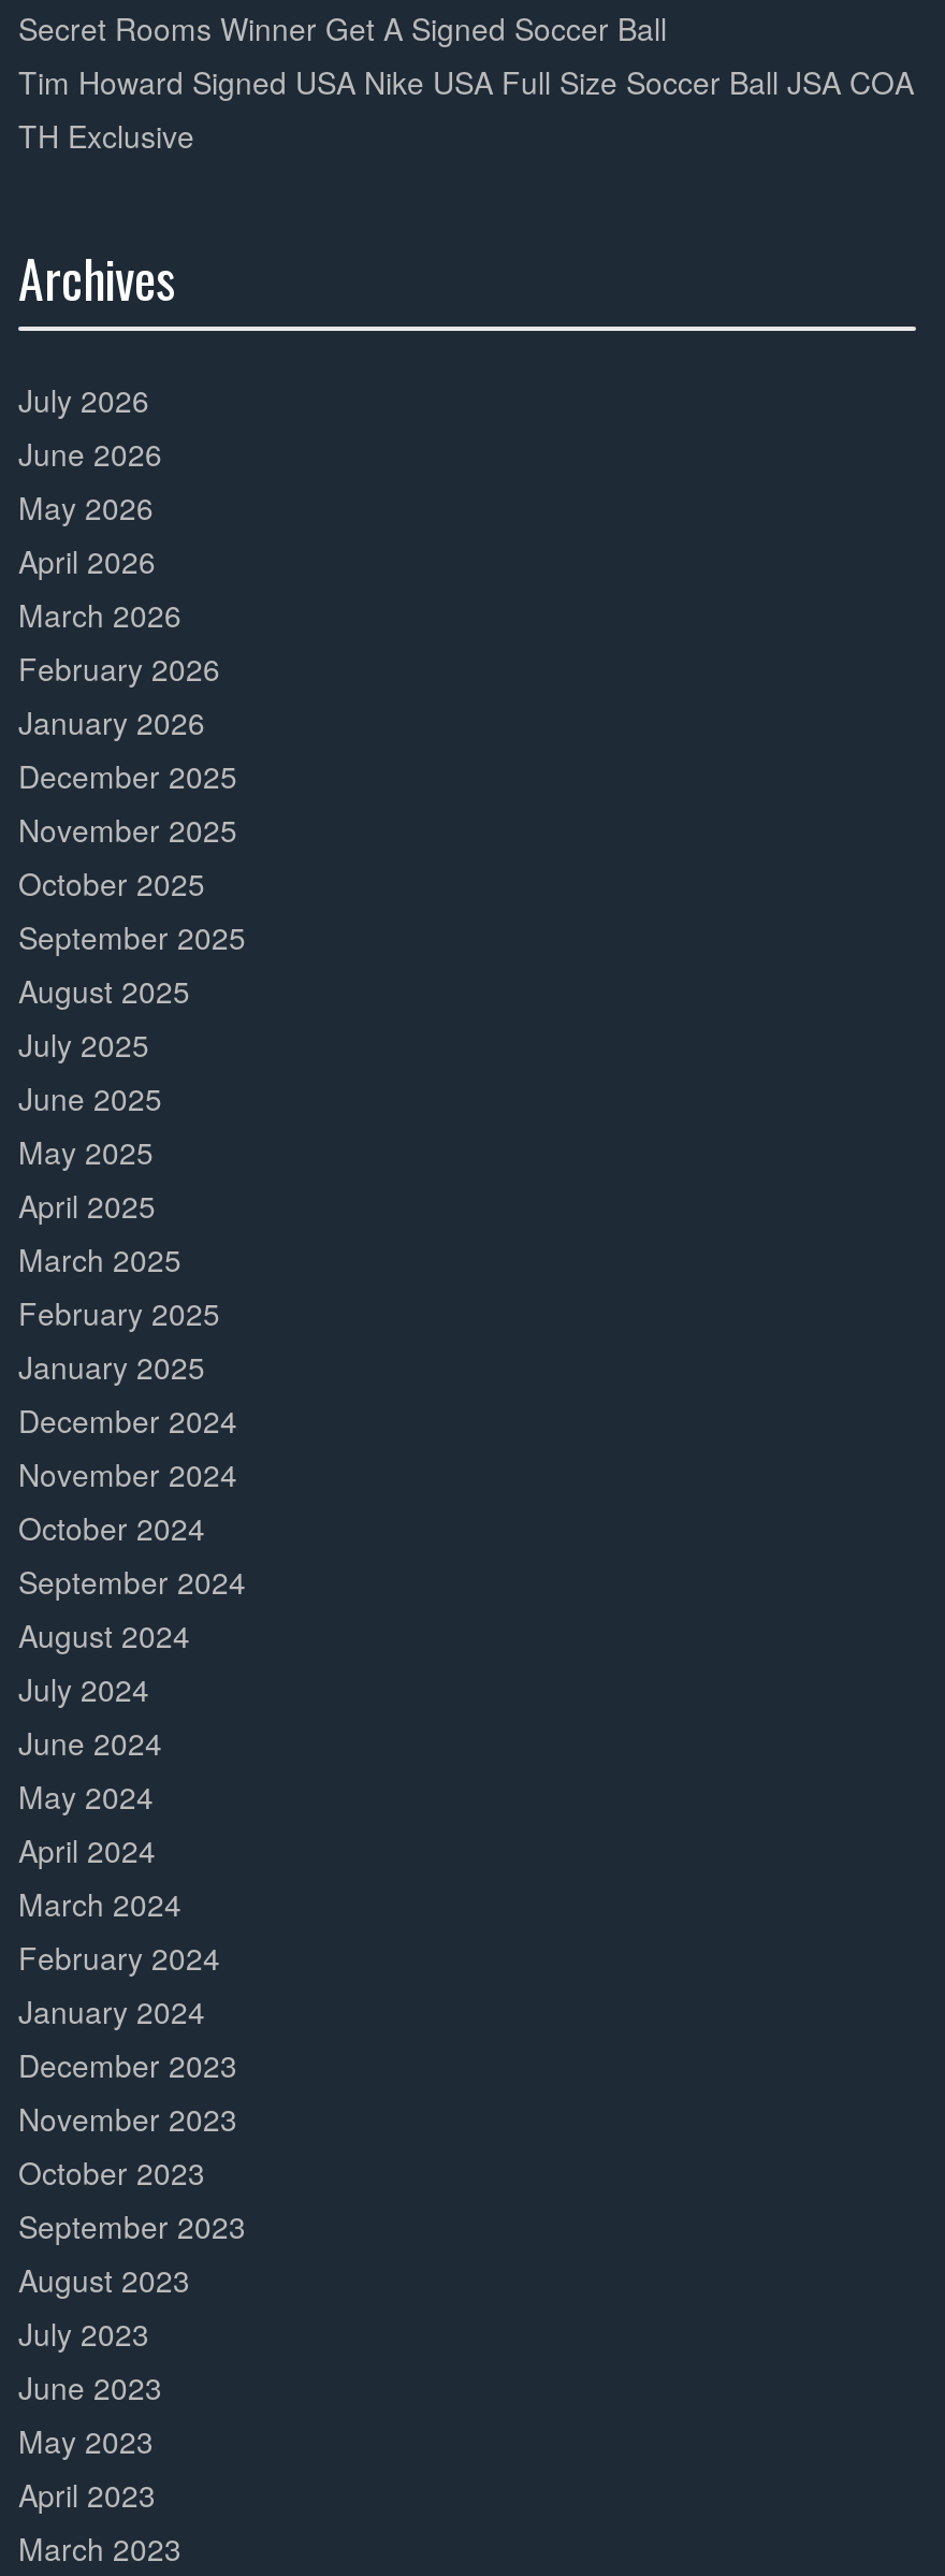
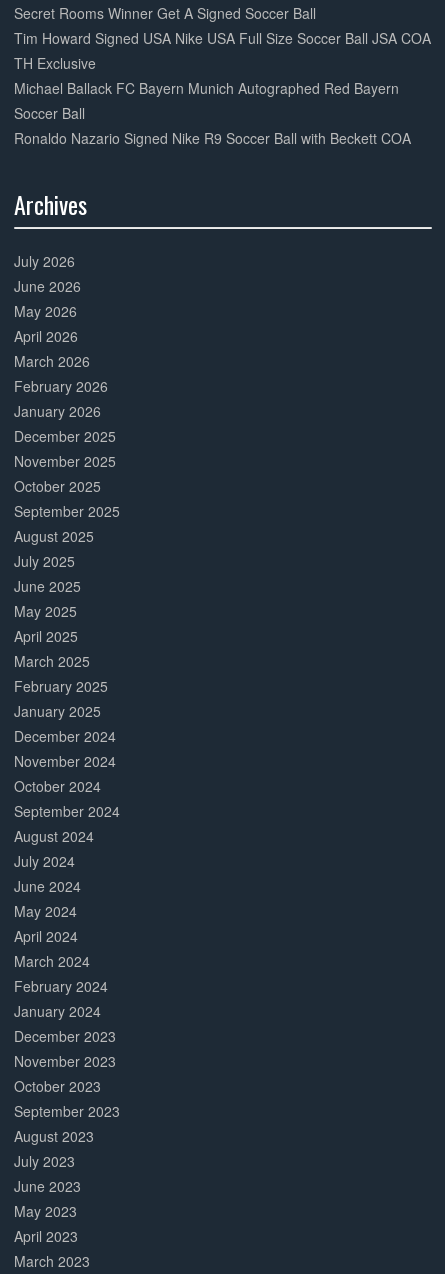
none -> [14,78,411,148] Michael Ballack FC Bayern Munich Autographed Red Bayern | Soccer Ball | Ronaldo Nazario Signed Nike R9 Soccer Ball with Beckett COA

